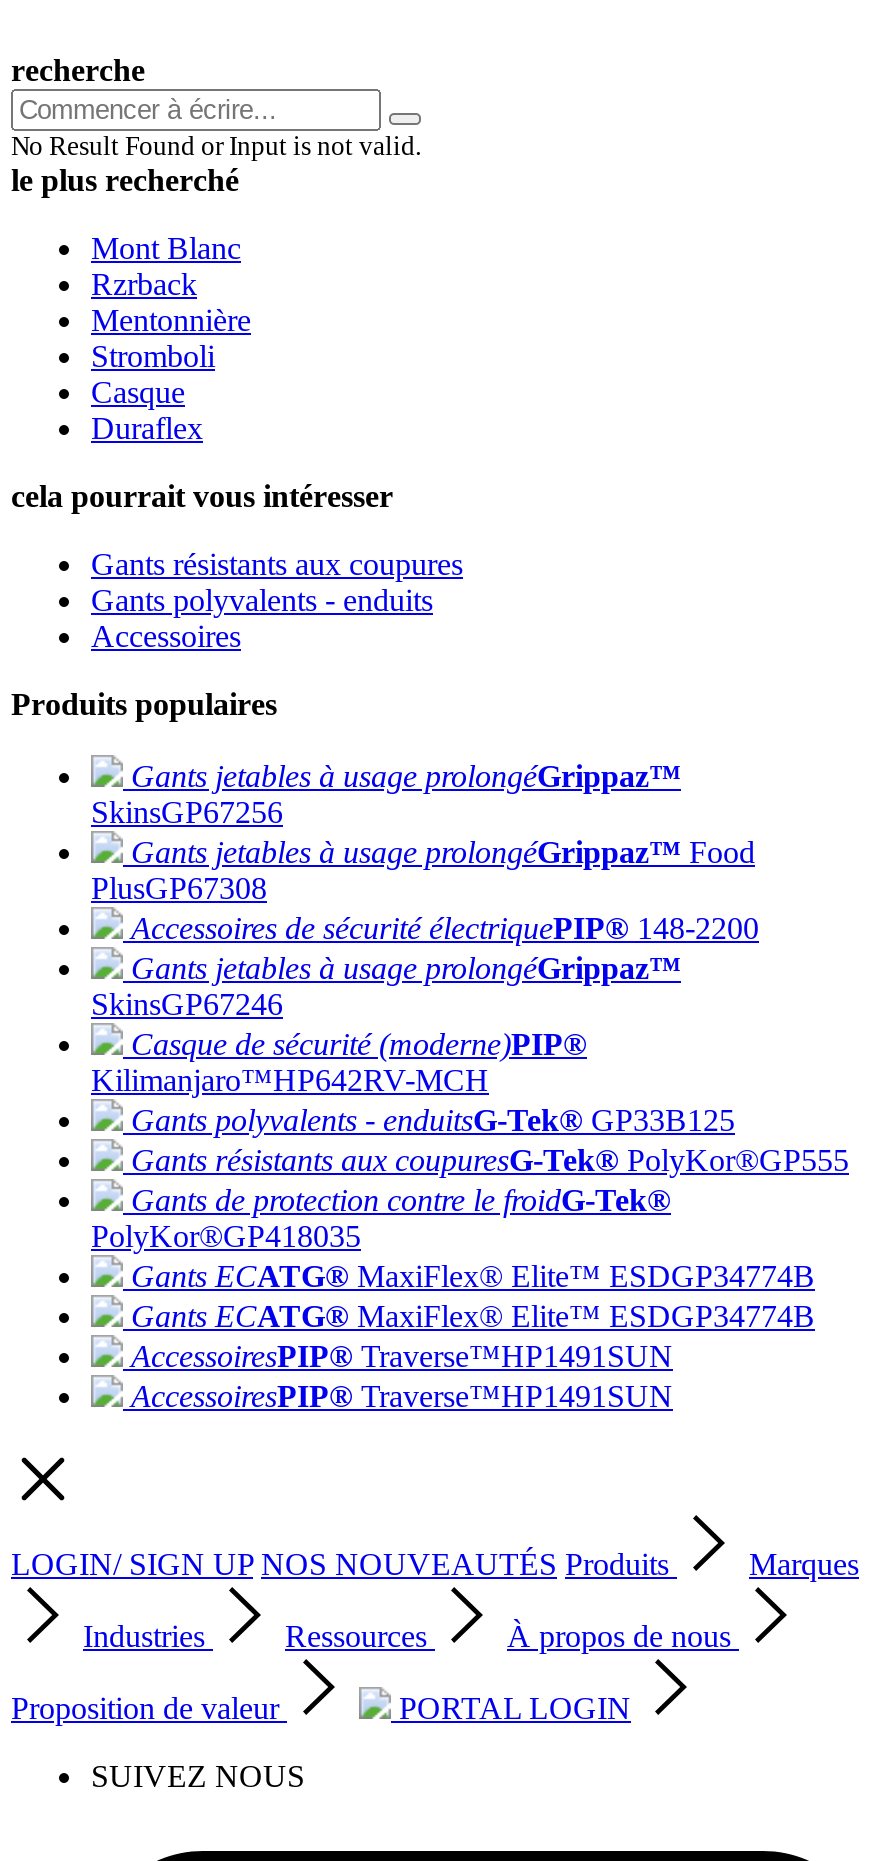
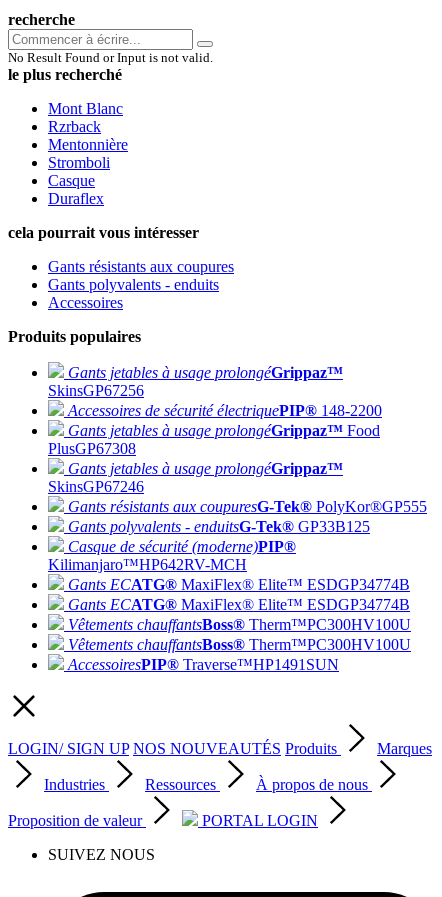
moved [91,835,755,905] -> [48,422,380,457]: Gants jetables à usage prolongéGrippaz™ Food | PlusGP67308
moved [131,911,759,945] -> [68,402,382,419]: Accessoires de sécurité électriquePIP® 148-2200
moved [91,1027,587,1097] -> [48,538,296,573]: Casque de sécurité (moderne)PIP® | Kilimanjaro™HP642RV-MCH
moved [131,1103,849,1177] -> [68,498,427,535]: Gants résistants aux coupuresG-Tek® PolyKor®GP555 | Gants polyvalents - enduitsG-Tek® GP33B125
[91,1183,671,1253] Gants de protection contre le froidG-Tek® | PolyKor®GP418035 -> none
moved [131,1259,815,1333] -> [68,576,410,613]: Gants ECATG® MaxiFlex® Elite™ ESDGP34774B | Gants ECATG® MaxiFlex® Elite™ ESDGP34774B
[131,1339,673,1373] AccessoiresPIP® Traverse™HP1491SUN -> [68,616,411,653] Vêtements chauffantsBoss® Therm™PC300HV100U | Vêtements chauffantsBoss® Therm™PC300HV100U

